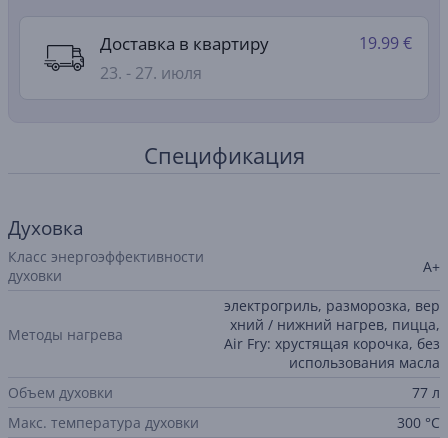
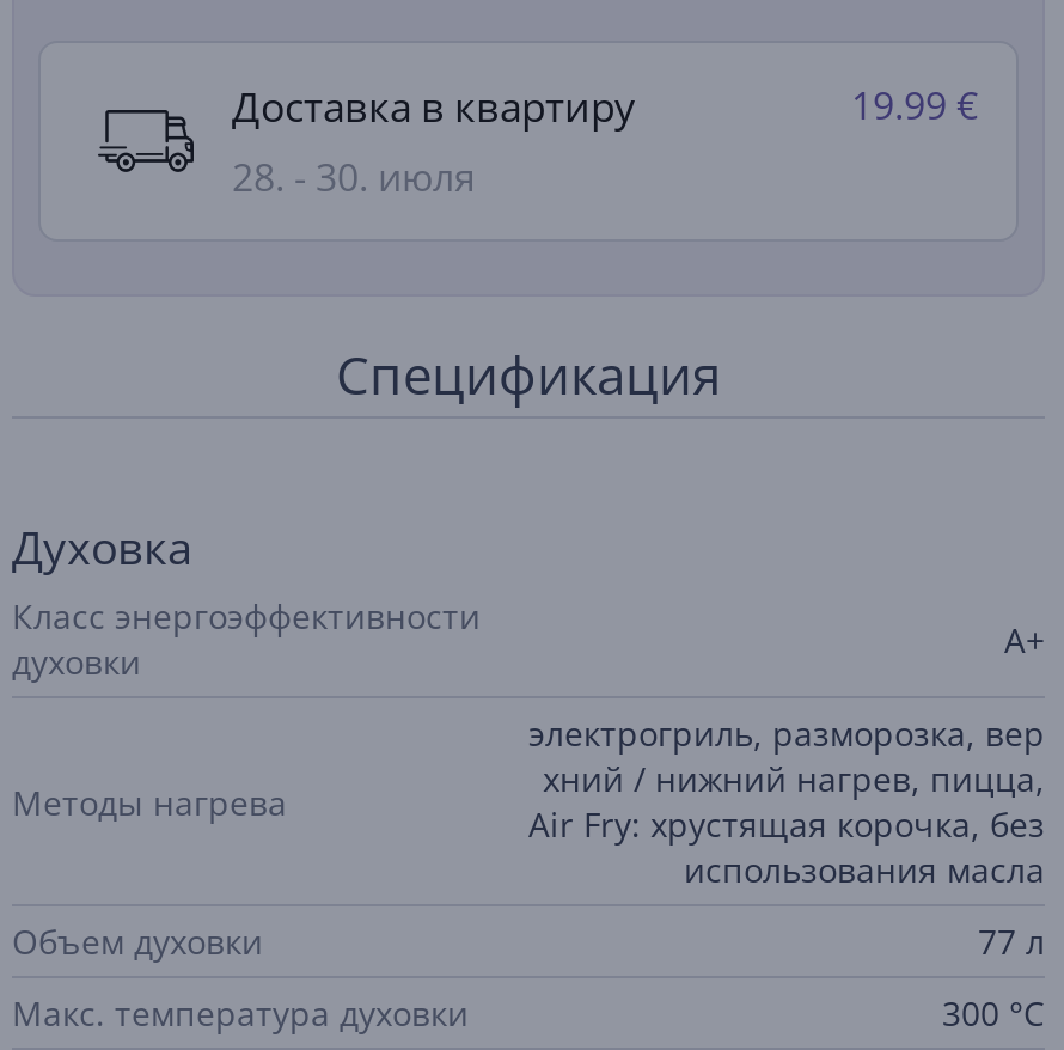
[100,62,202,84] 23. - 27. июля -> [232,151,476,203] 28. - 30. июля

